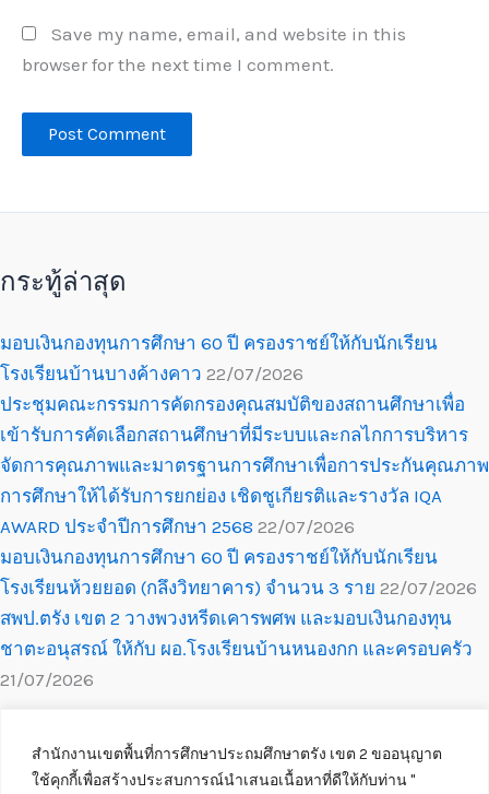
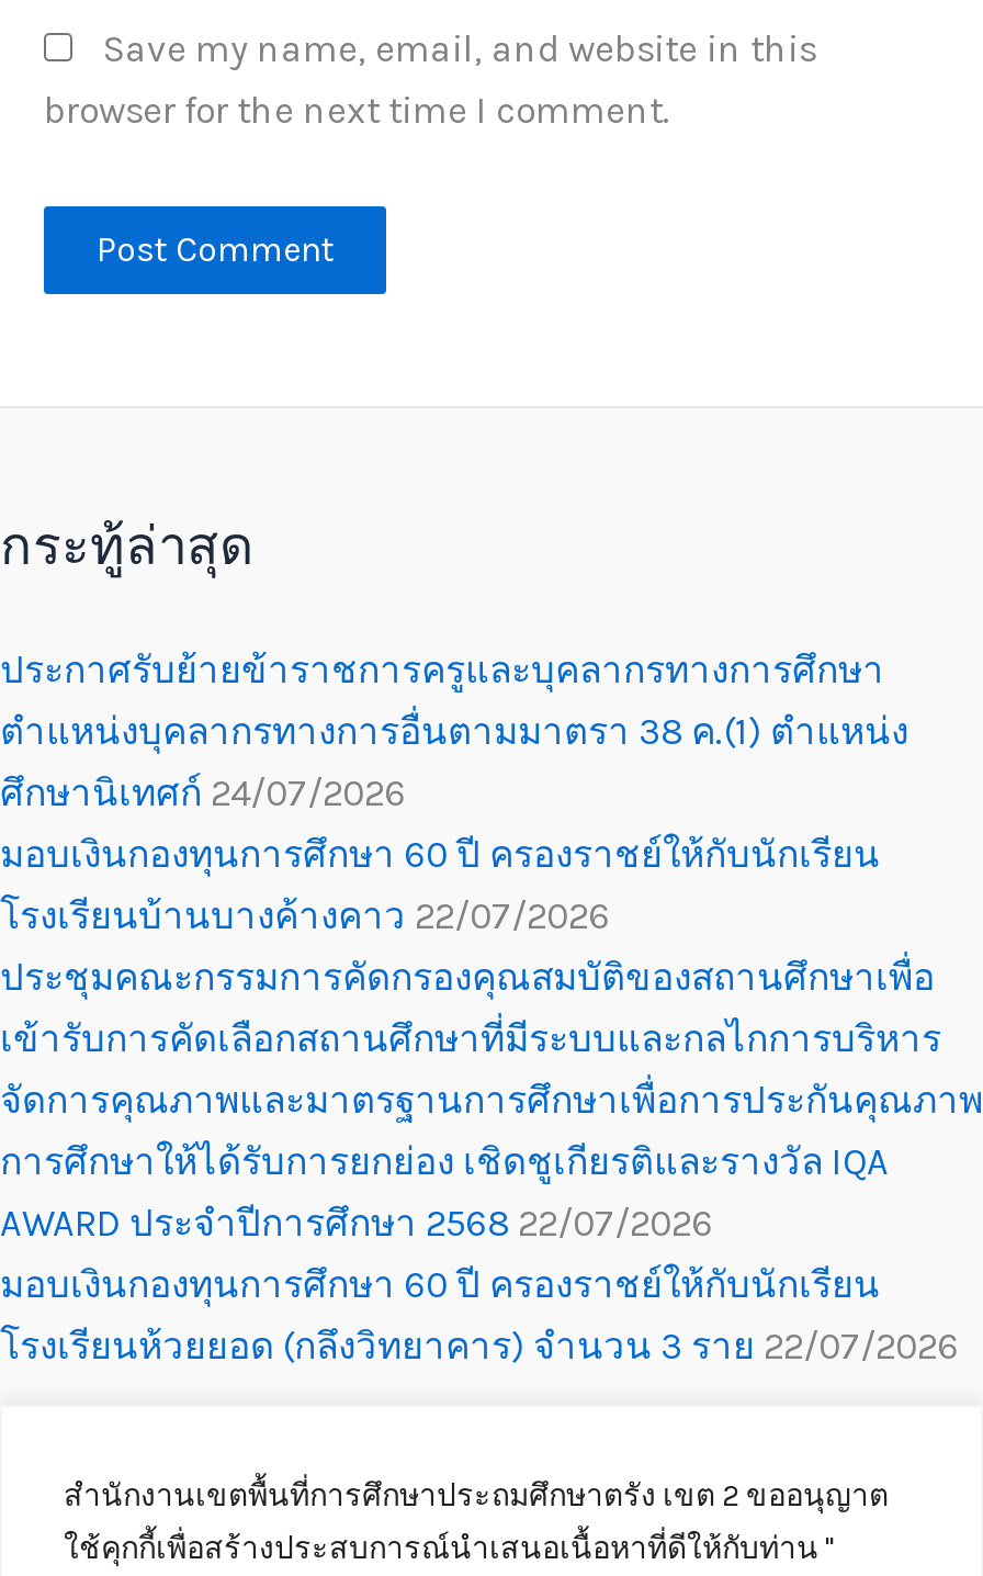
none -> [0,648,908,814] ประกาศรับย้ายข้าราชการครูและบุคลากรทางการศึกษา | ตำแหน่งบุคลากรทางการอื่นตามมาตรา 38 ค.(1) ตำแหน่ง | ศึกษานิเทศก์ 24/07/2026
moved [0,332,489,599] -> [0,832,983,1367]: มอบเงินกองทุนการศึกษา 60 ปี ครองราชย์ให้กับนักเรียน | โรงเรียนบ้านบางค้างคาว 22/07/2026 | ประชุมคณะกรรมการคัดกรองคุณสมบัติของสถานศึกษาเพื่อ | ... | มอบเงินกองทุนการศึกษา 60 ปี ครองราชย์ให้กับนักเรียน | โรงเรียนห้วยยอด (กลึงวิทยาคาร) จำนวน 3 ราย 22/07/2026
[0,607,473,690] สพป.ตรัง เขต 2 วางพวงหรีดเคารพศพ และมอบเงินกองทุน | ชาตะอนุสรณ์ ให้กับ ผอ.โรงเรียนบ้านหนองกก และครอบครัว | 21/07/2026 -> none

